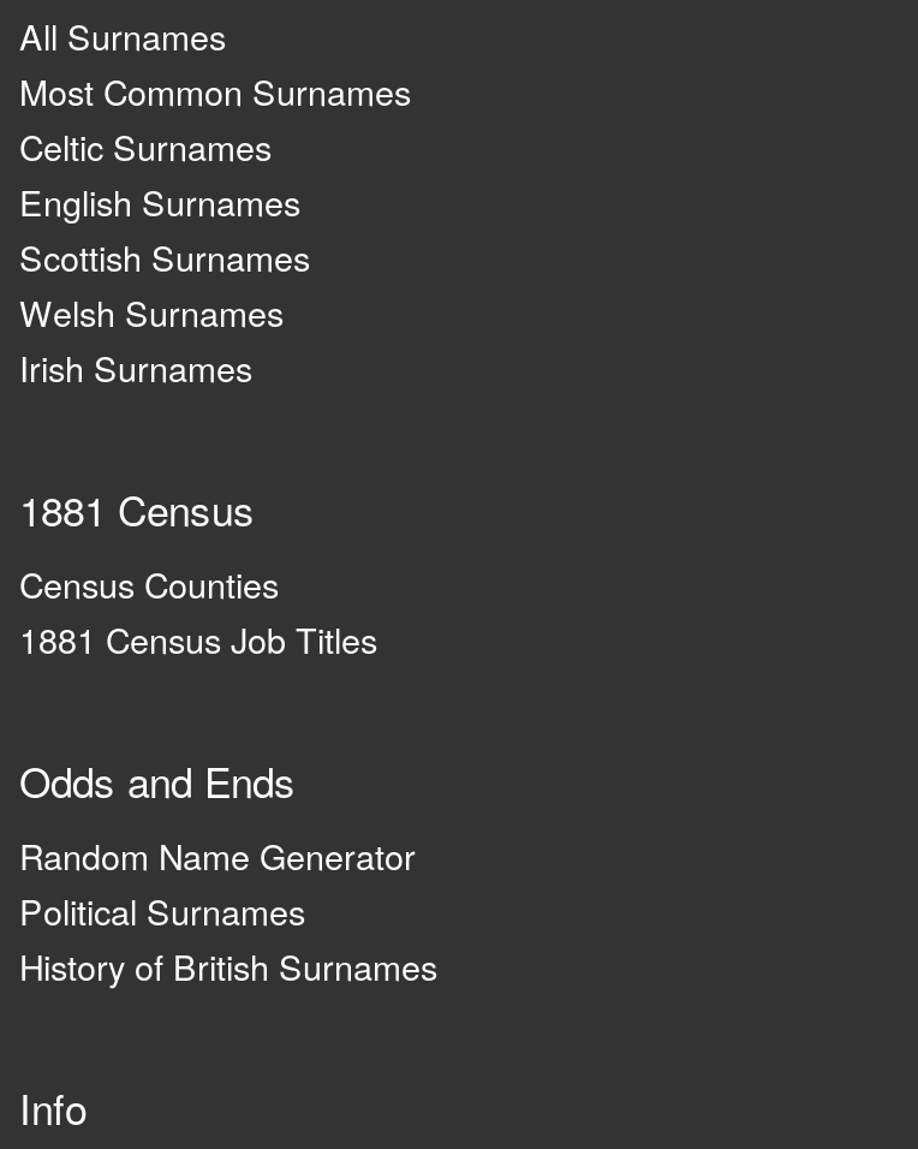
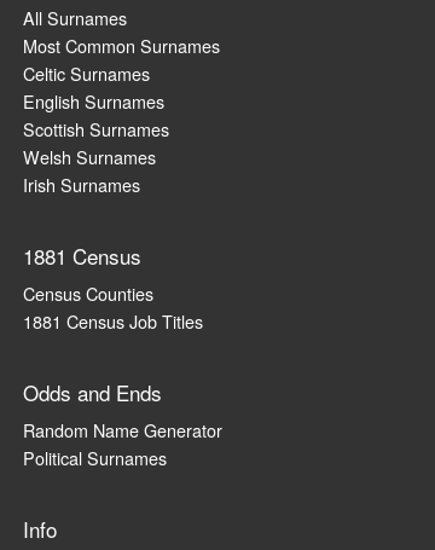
[19,941,437,992] History of British Surnames -> none

